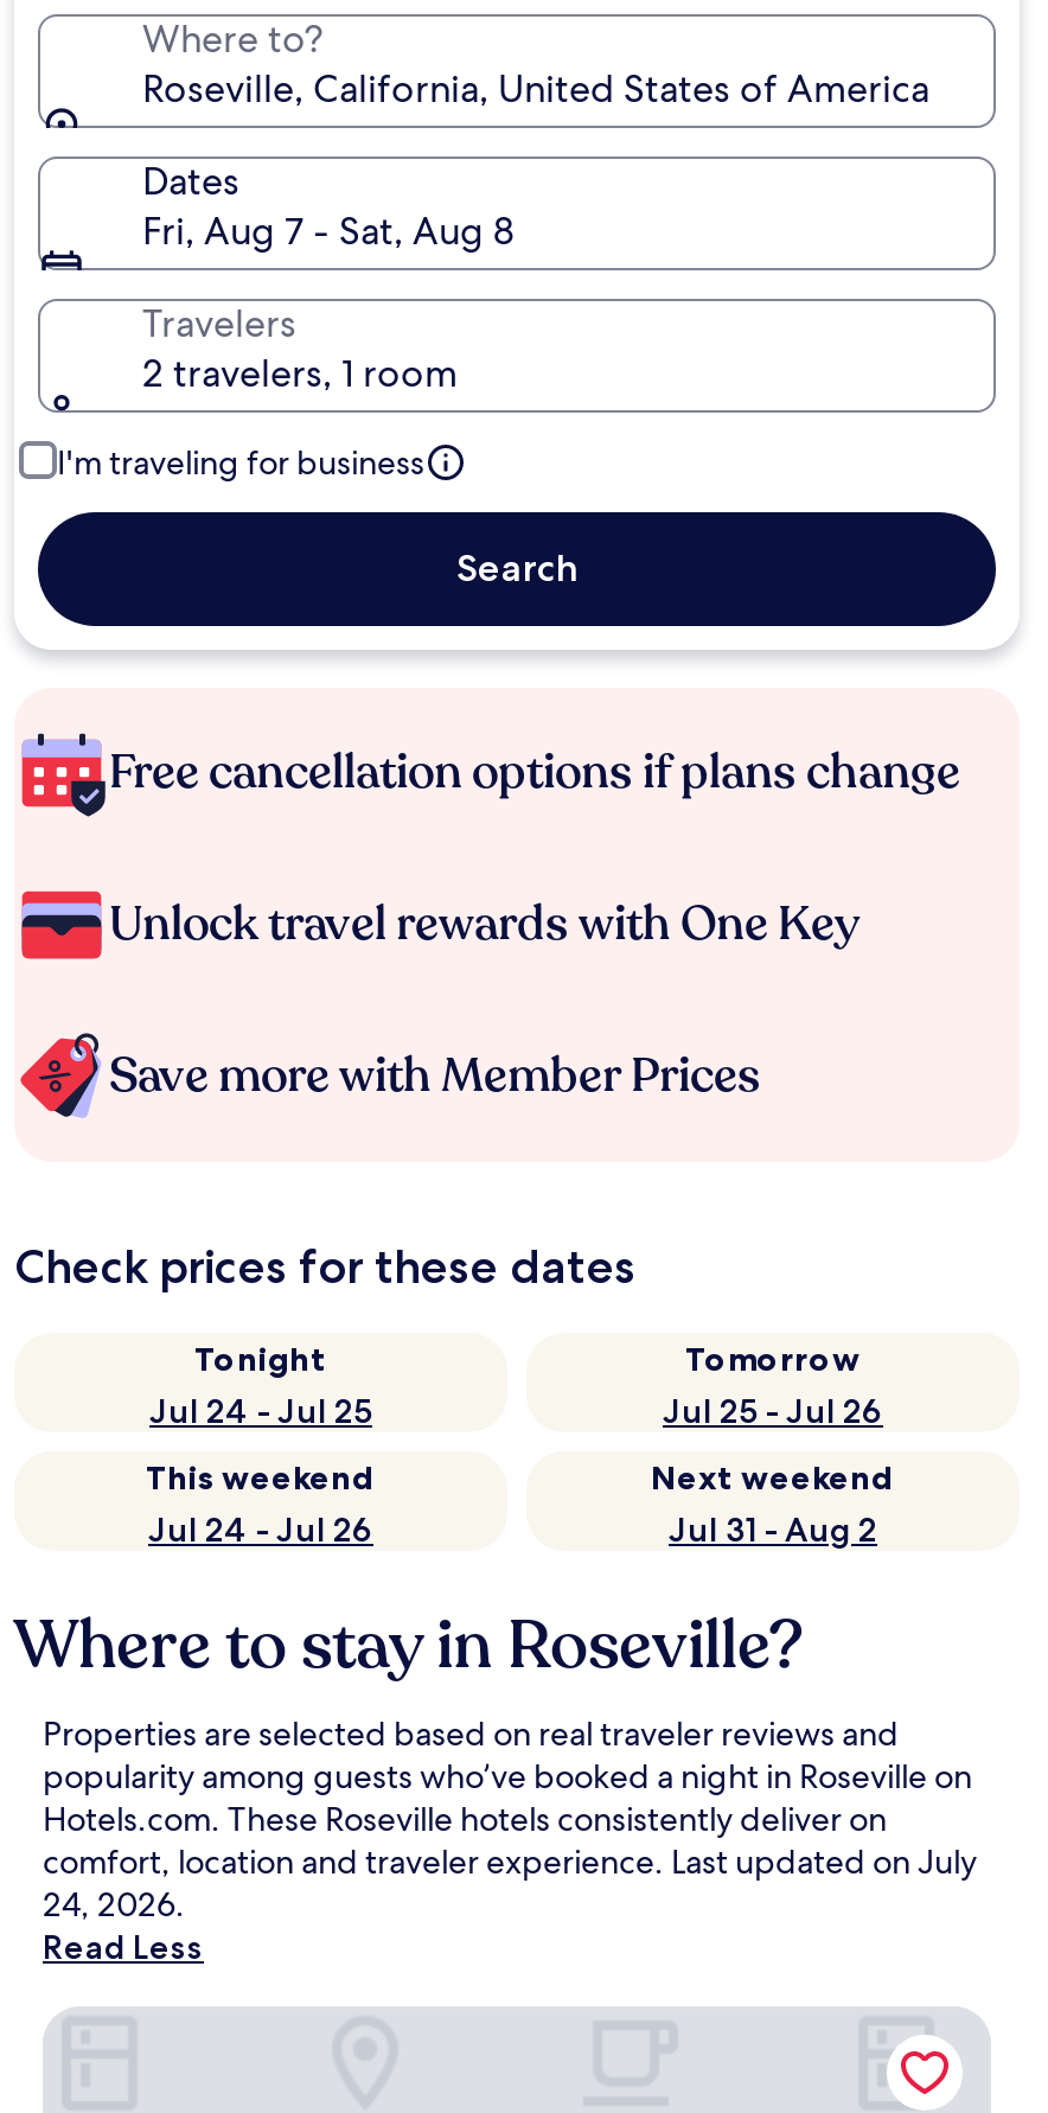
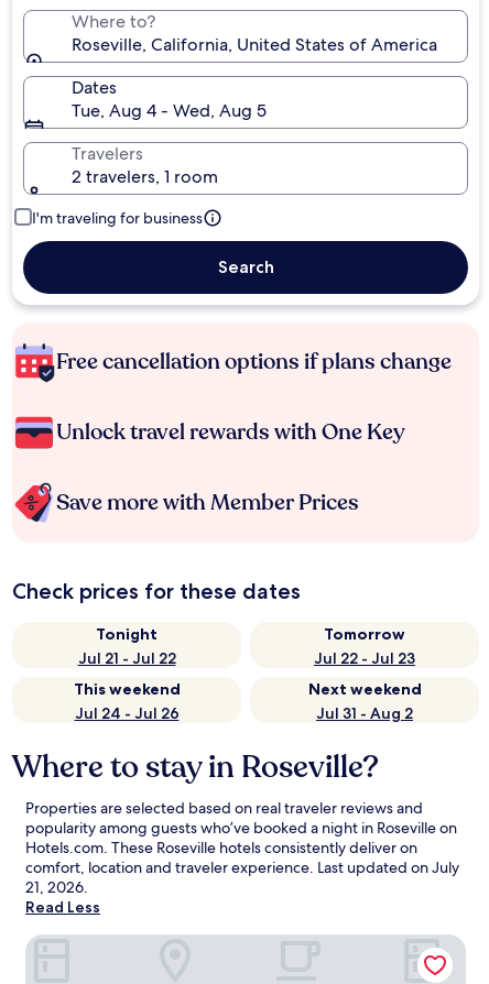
[142,206,515,256] Fri, Aug 7 - Sat, Aug 8 -> [72,99,267,122] Tue, Aug 4 - Wed, Aug 5
[149,1390,372,1432] Jul 24 - Jul 25 -> [78,648,176,668] Jul 21 - Jul 22
[663,1390,883,1432] Jul 25 - Jul 26 -> [314,648,415,668] Jul 22 - Jul 23
[43,1883,185,1926] 24, 2026. -> [25,877,88,897] 21, 2026.

